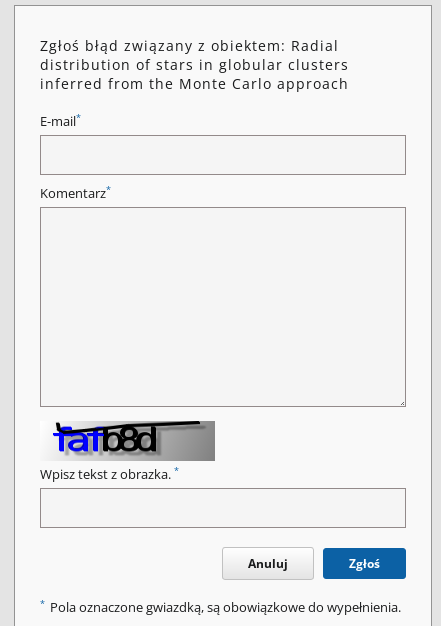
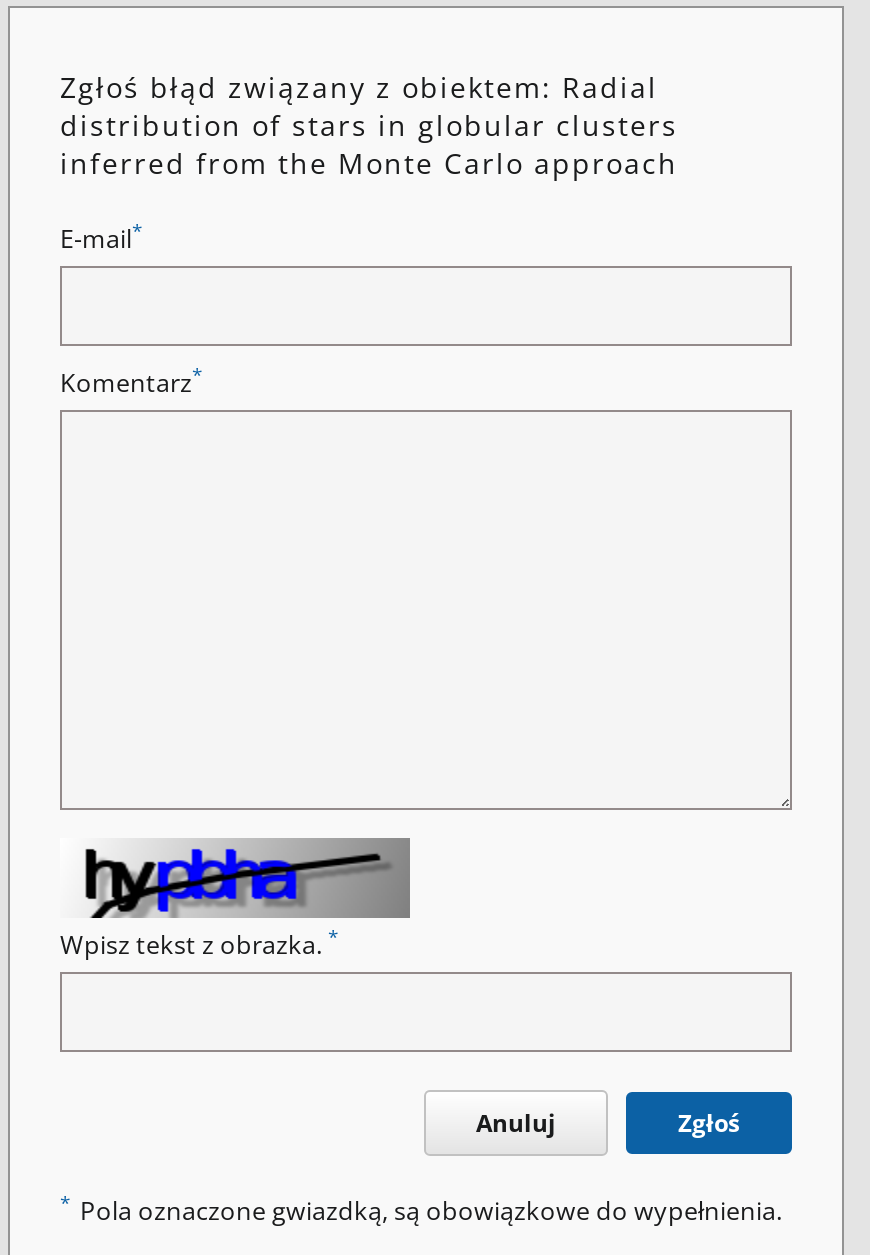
[52,421,204,461] [image] -> [84,840,388,920] [image]

